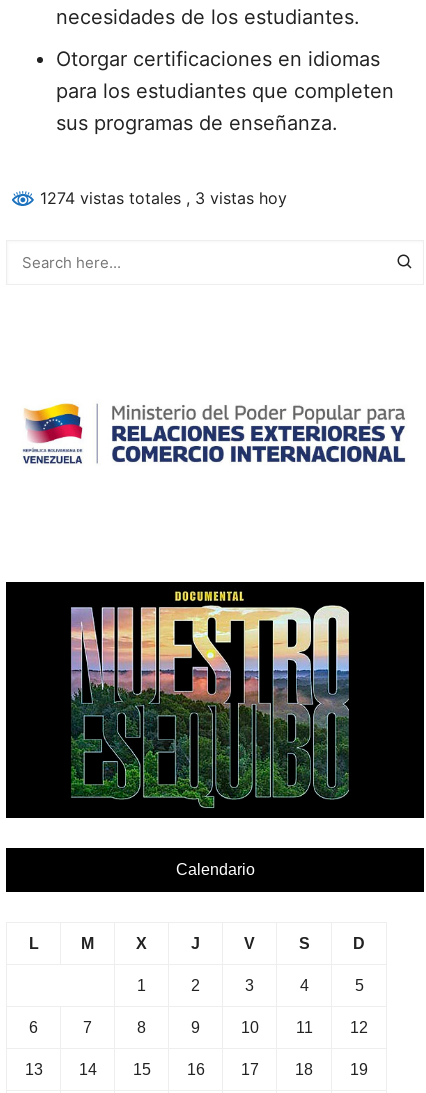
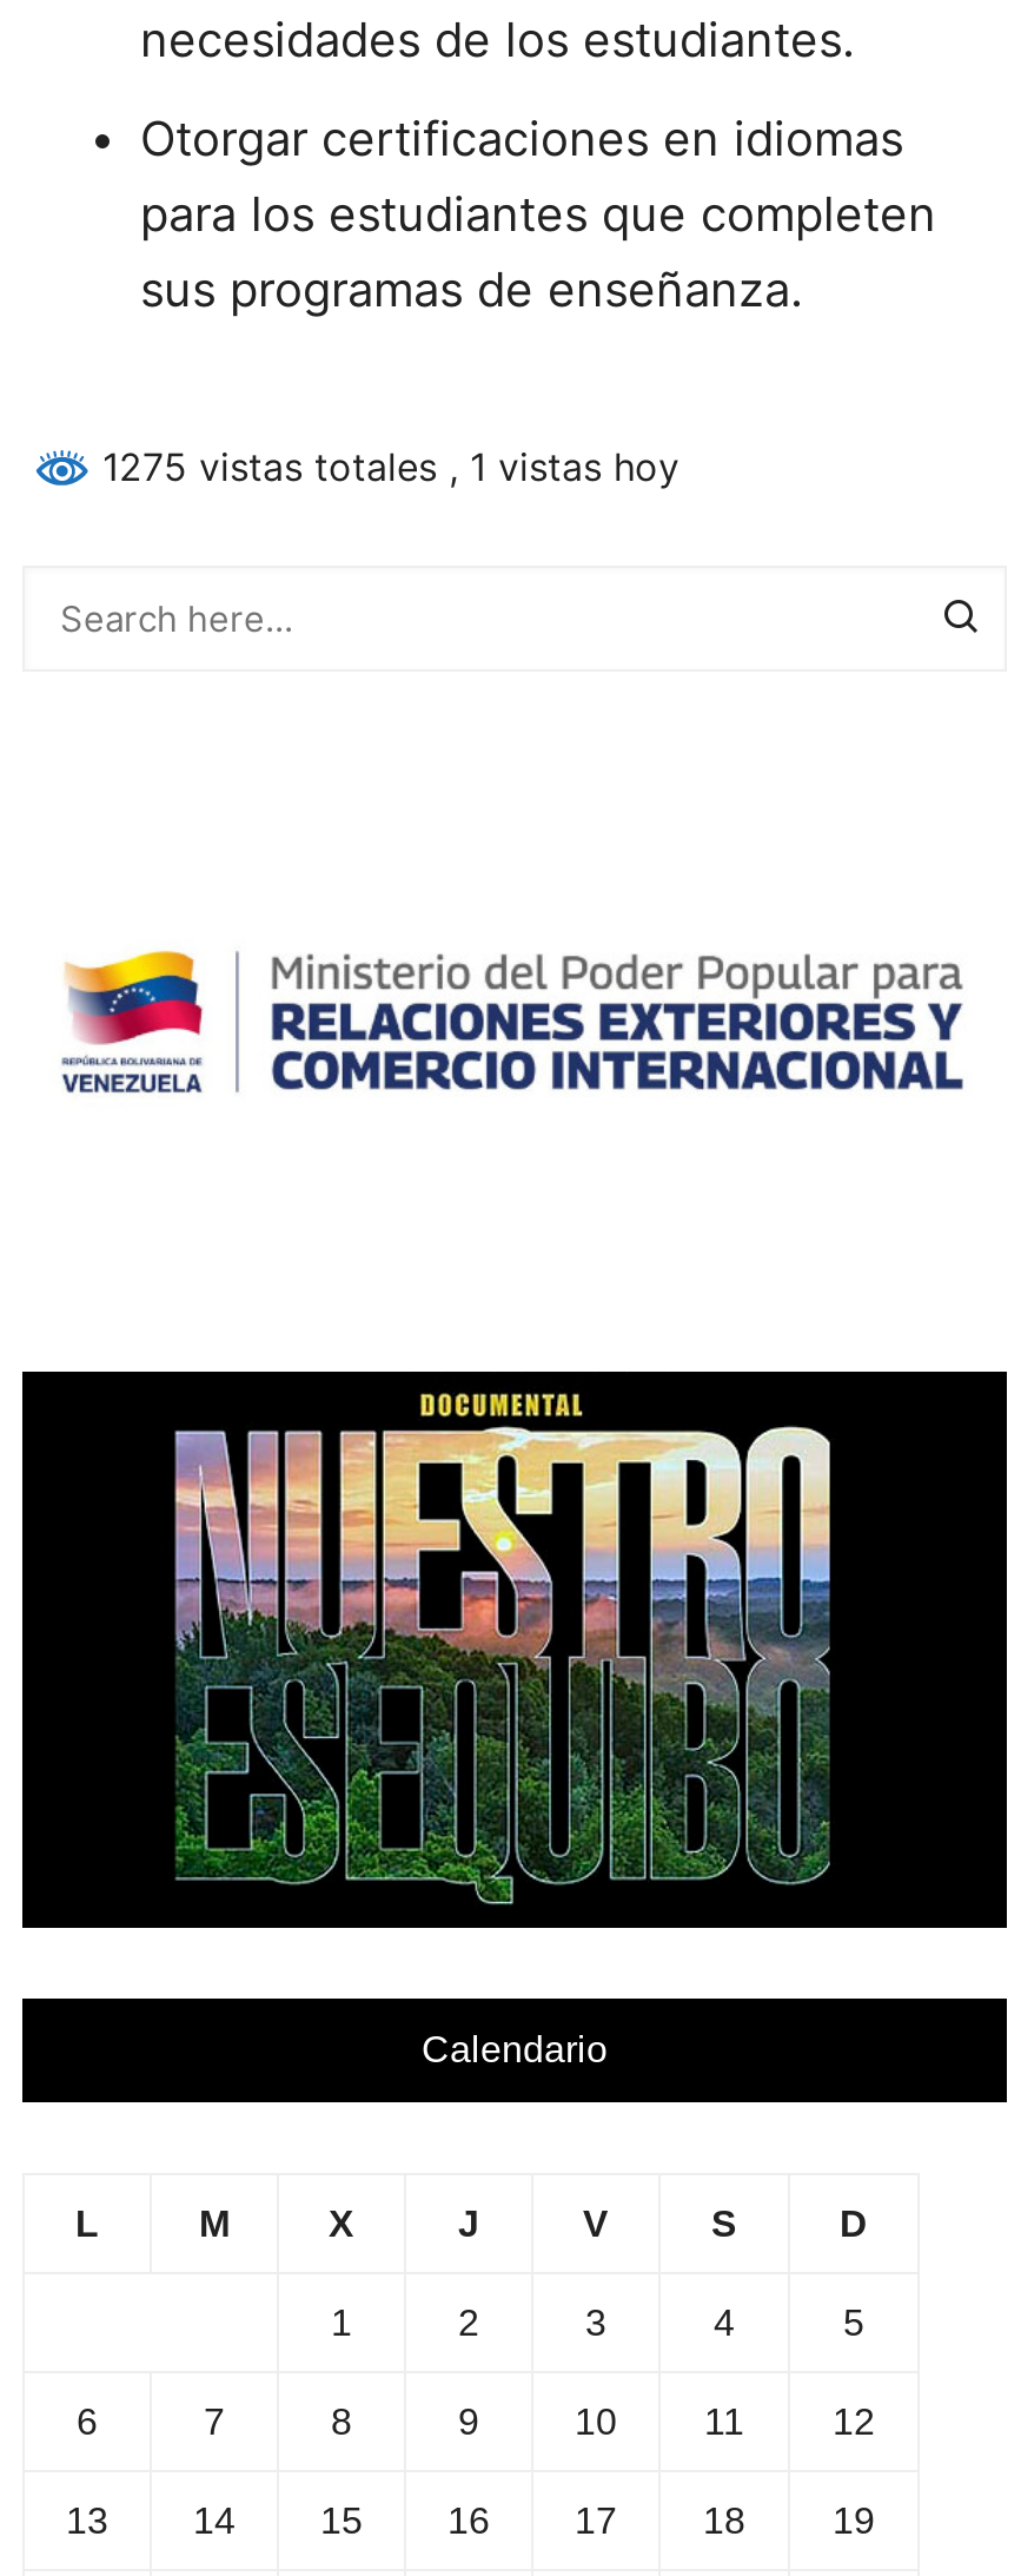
[35,188,287,208] 1274 vistas totales, 3 vistas hoy -> [91,443,679,490] 1275 vistas totales, 1 vistas hoy

